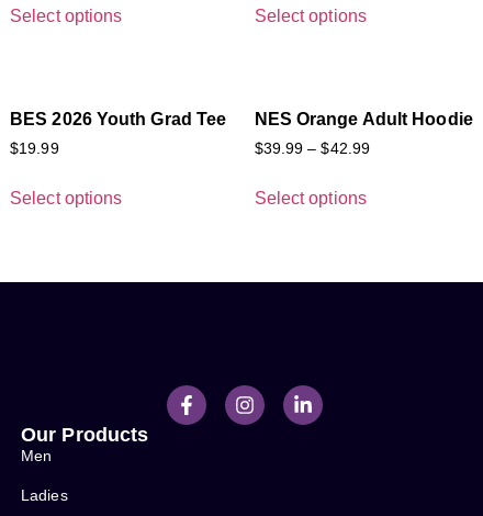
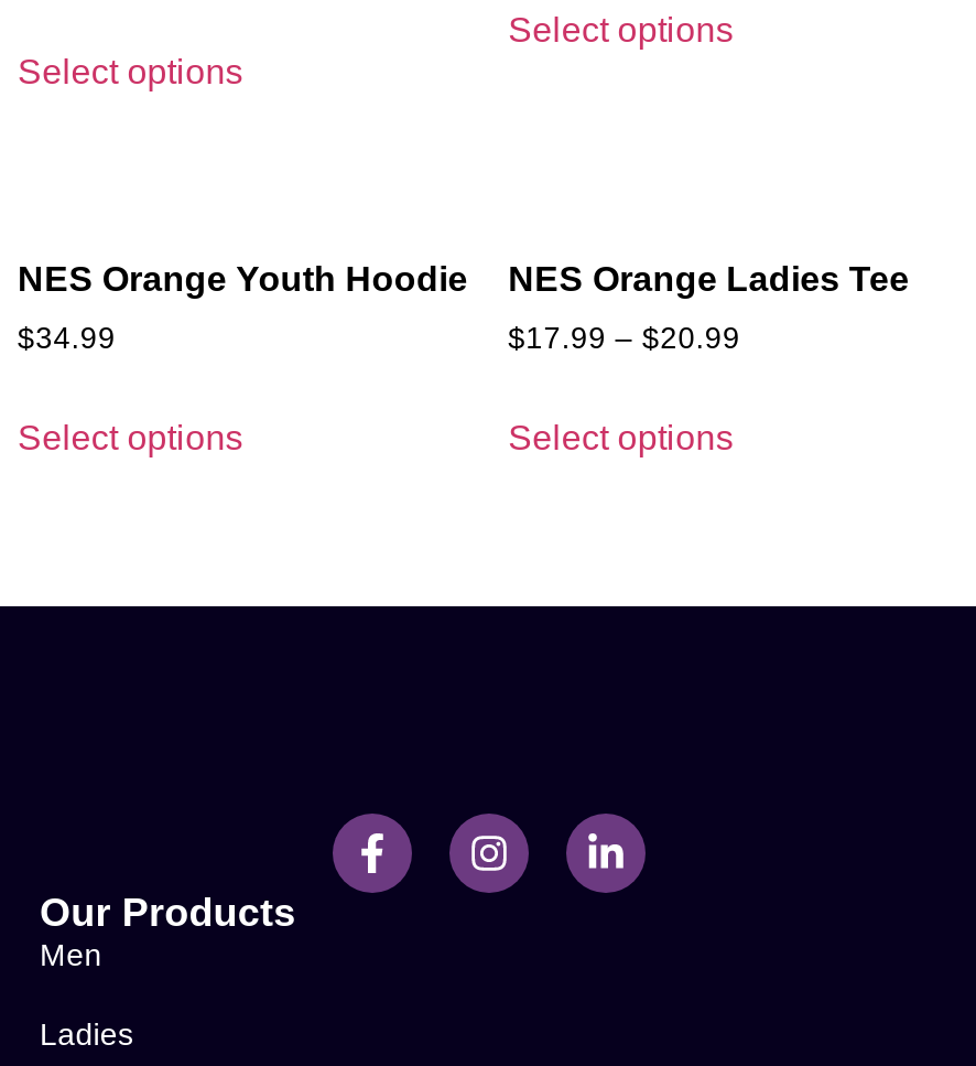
[10,110,226,129] BES 2026 Youth Grad Tee -> [18,260,468,298] NES Orange Youth Hoodie
[254,110,473,129] NES Orange Adult Hoodie -> [508,260,909,298] NES Orange Ladies Tee
[10,141,59,157] $19.99 -> [18,322,116,355] $34.99
[254,141,370,157] $39.99 – $42.99 -> [508,322,740,355] $17.99 – $20.99

